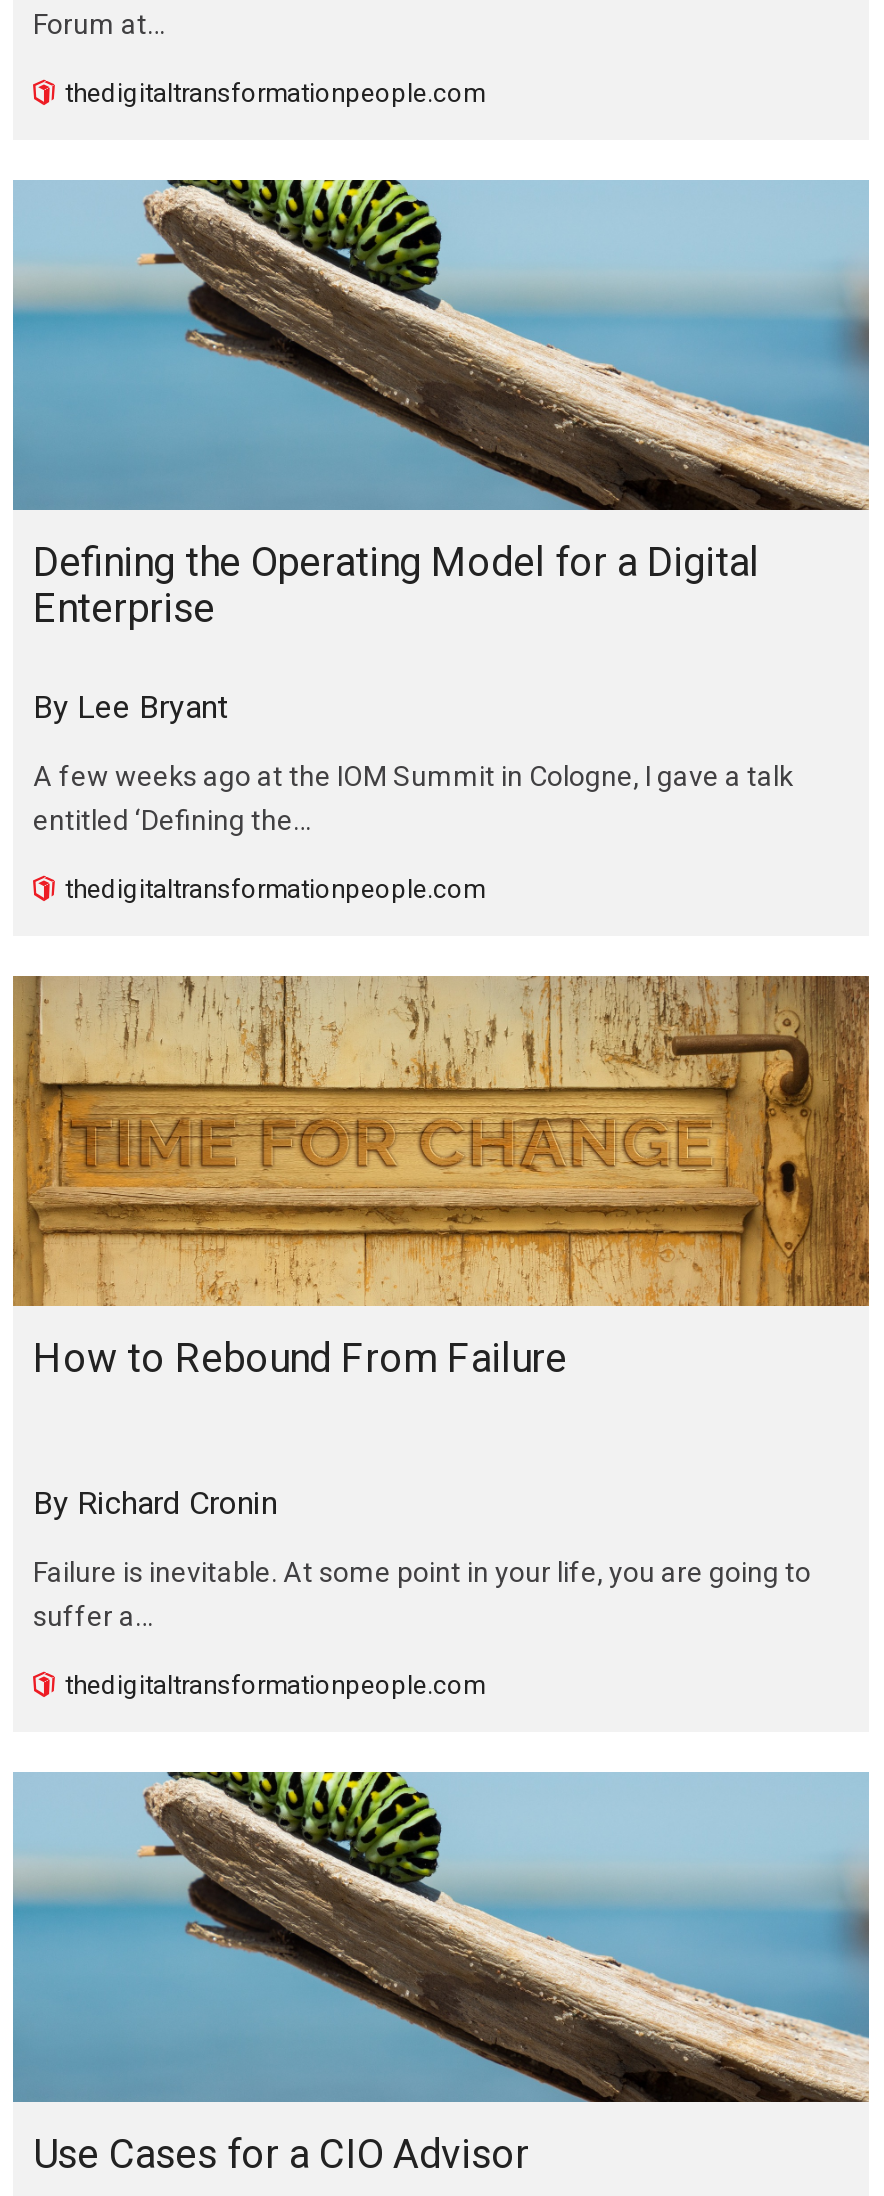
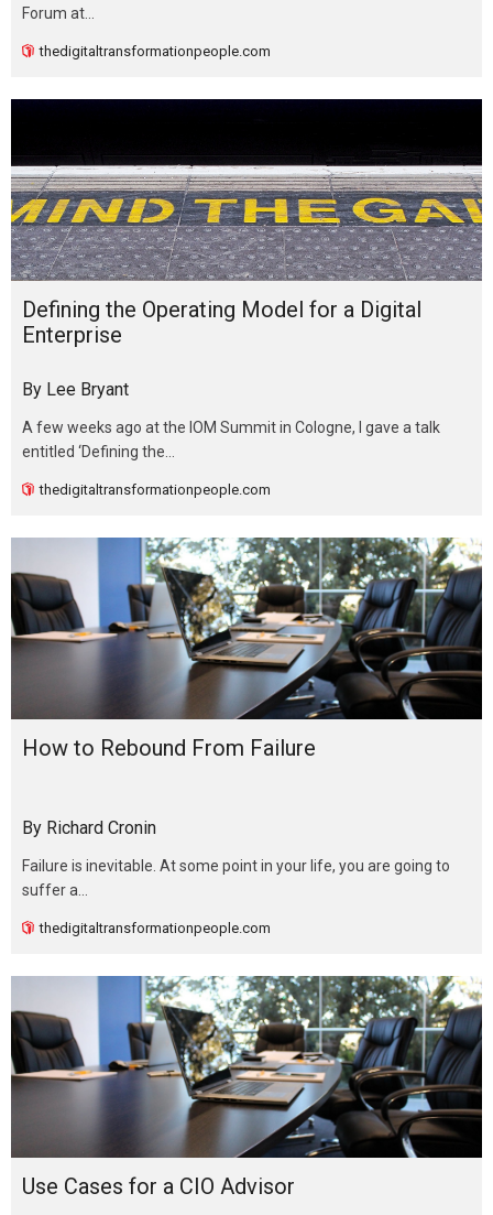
[11,178,871,512] [image] -> [10,98,483,281] [image]
[11,974,871,1308] [image] -> [10,536,483,720] [image]
[11,1770,871,2104] [image] -> [10,975,483,1159] [image]

